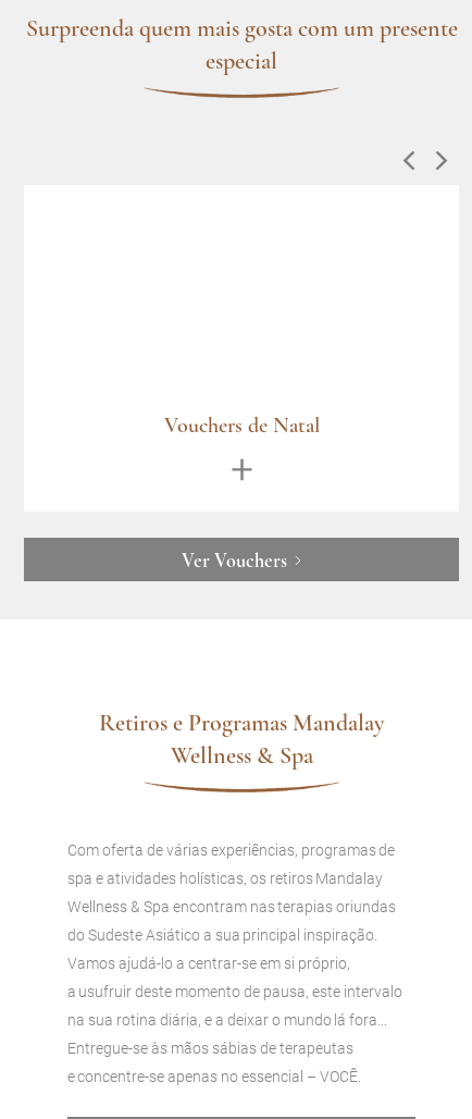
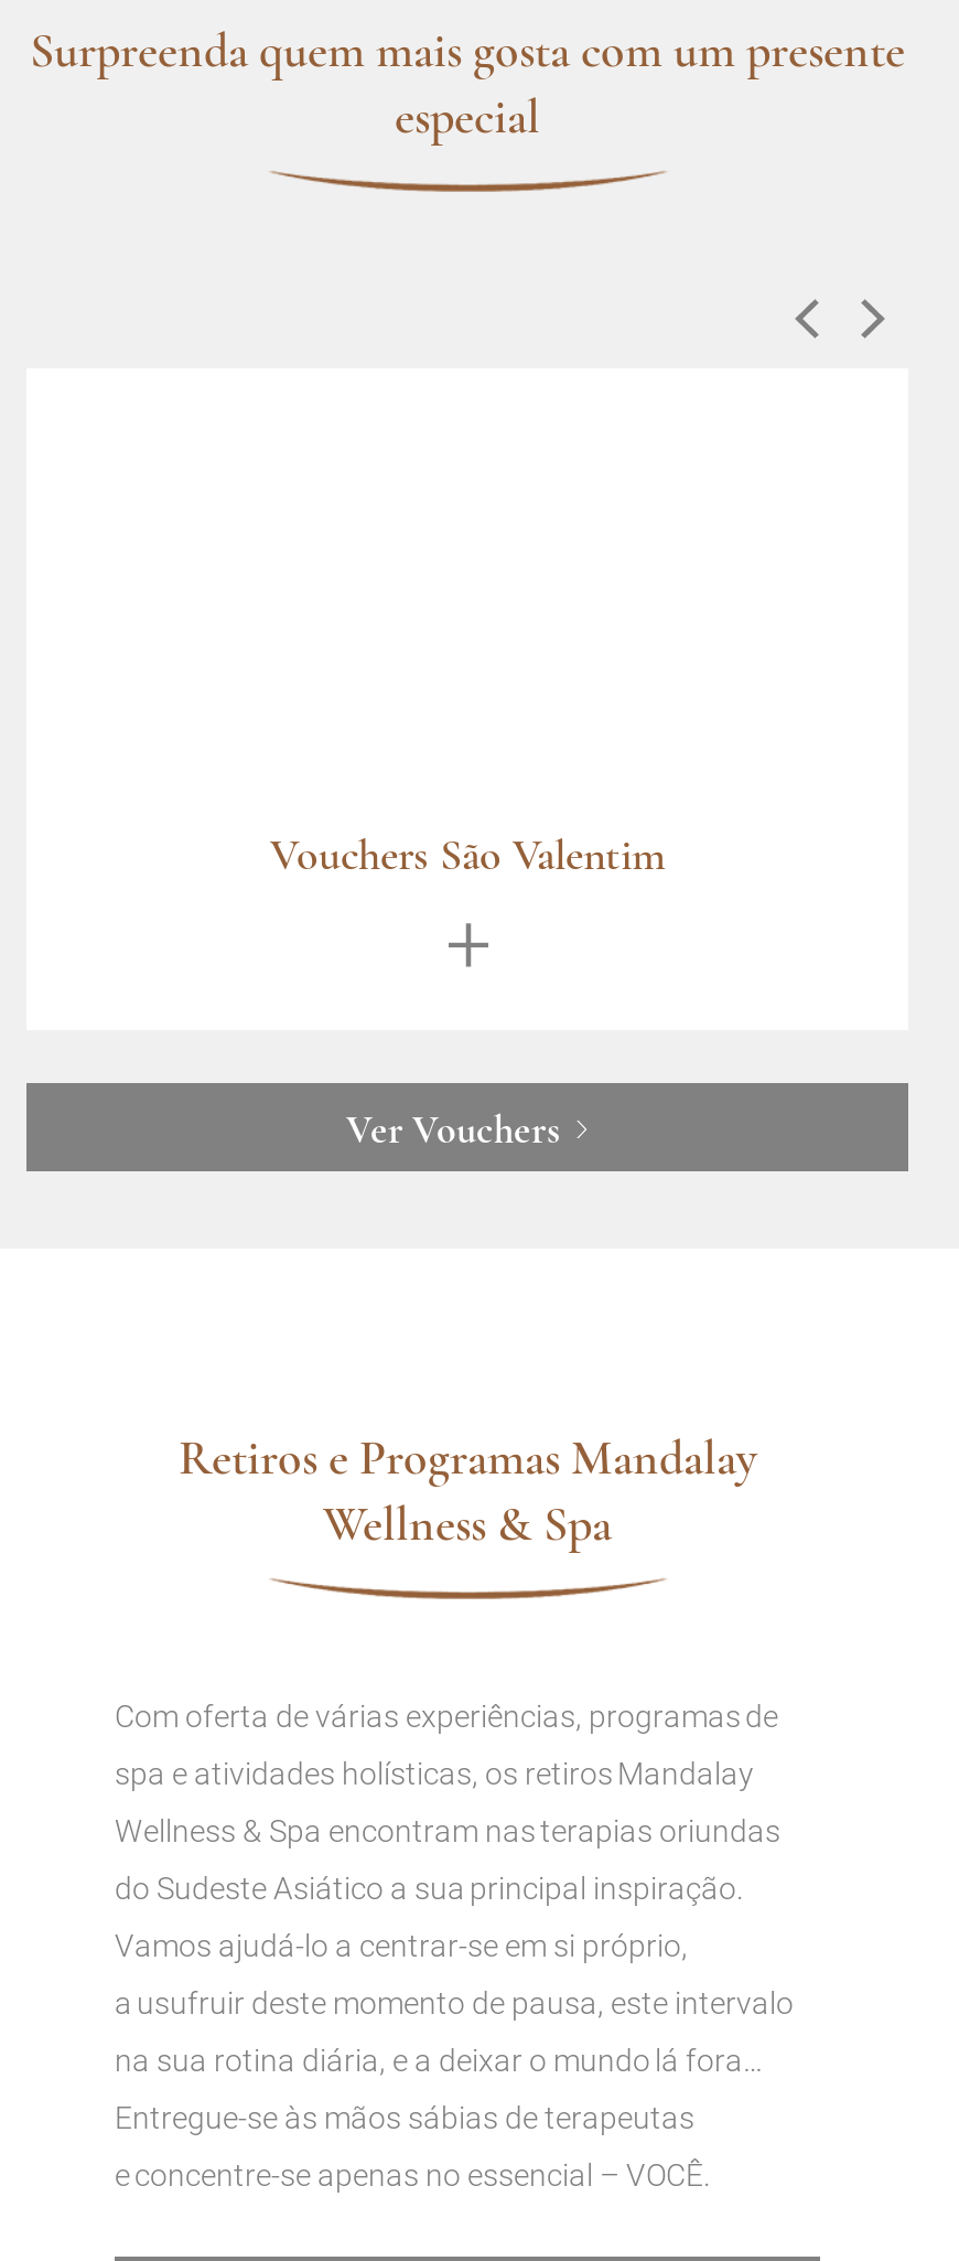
[164,412,319,439] Vouchers de Natal -> [270,829,665,882] Vouchers São Valentim

